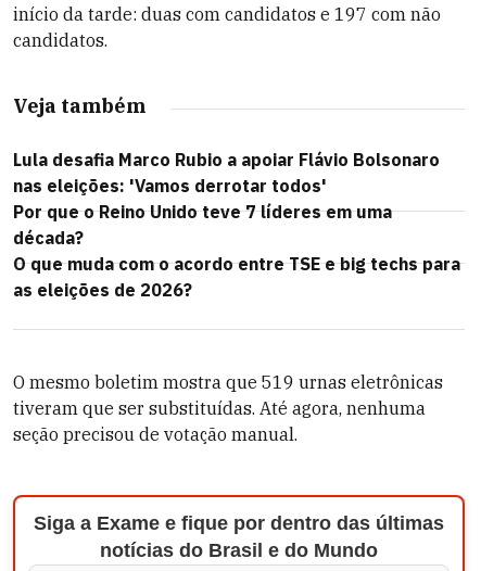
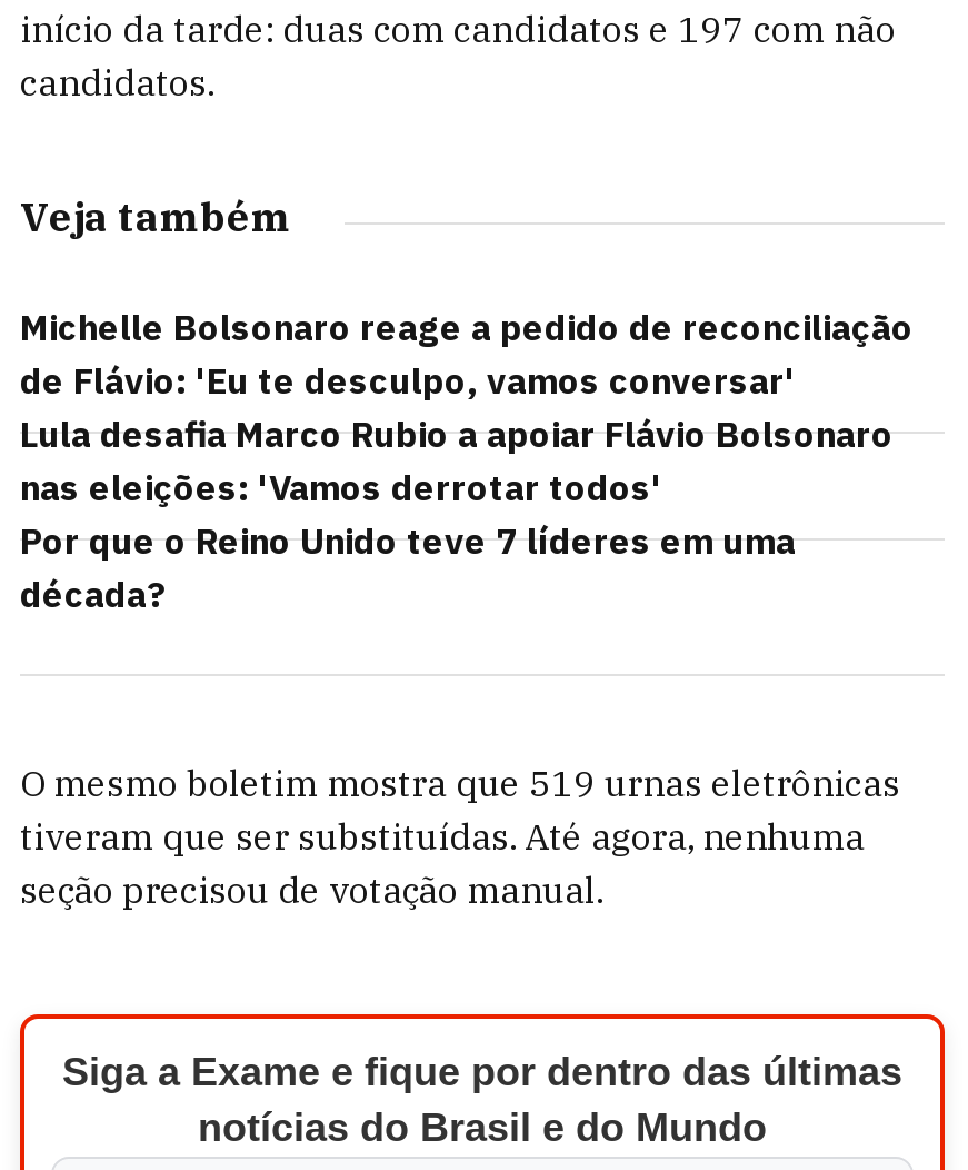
none -> [20,305,914,403] Michelle Bolsonaro reage a pedido de reconciliação | de Flávio: 'Eu te desculpo, vamos conversar'
moved [13,149,440,249] -> [20,412,894,616]: Lula desafia Marco Rubio a apoiar Flávio Bolsonaro | nas eleições: 'Vamos derrotar todos' | Por que o Reino Unido teve 7 líderes em uma | década?
[13,253,460,301] O que muda com o acordo entre TSE e big techs para | as eleições de 2026? -> none

